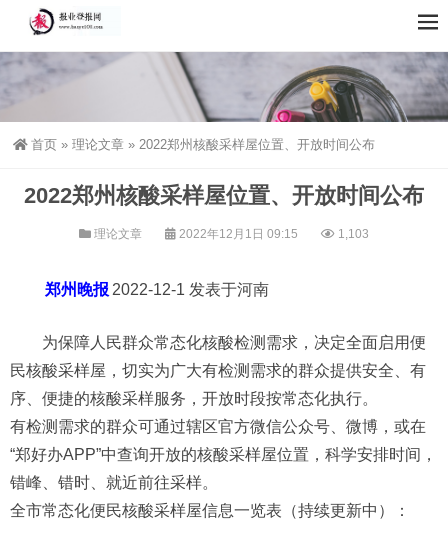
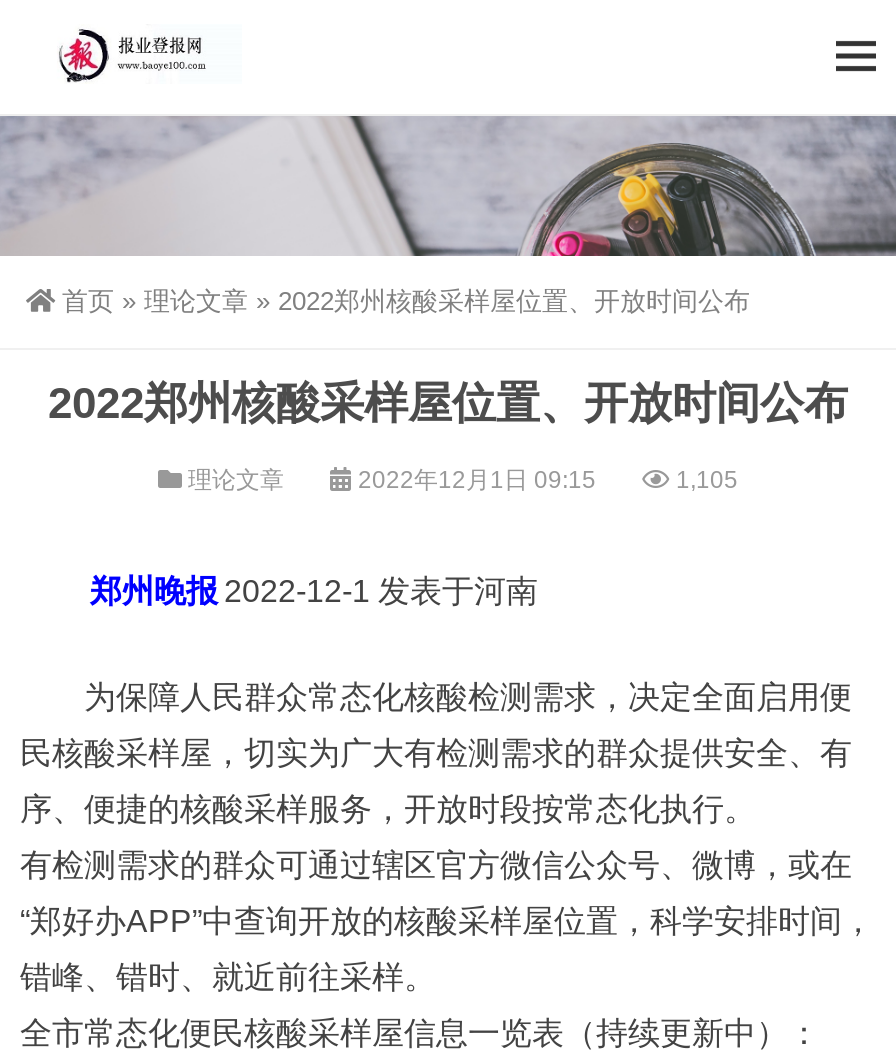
[335,227,369,241] 1,103 -> [670,466,738,494] 1,105

